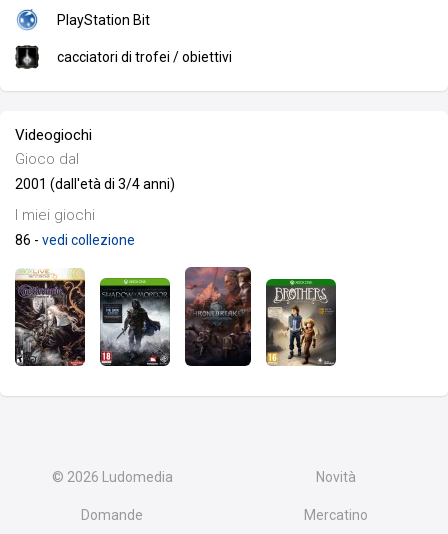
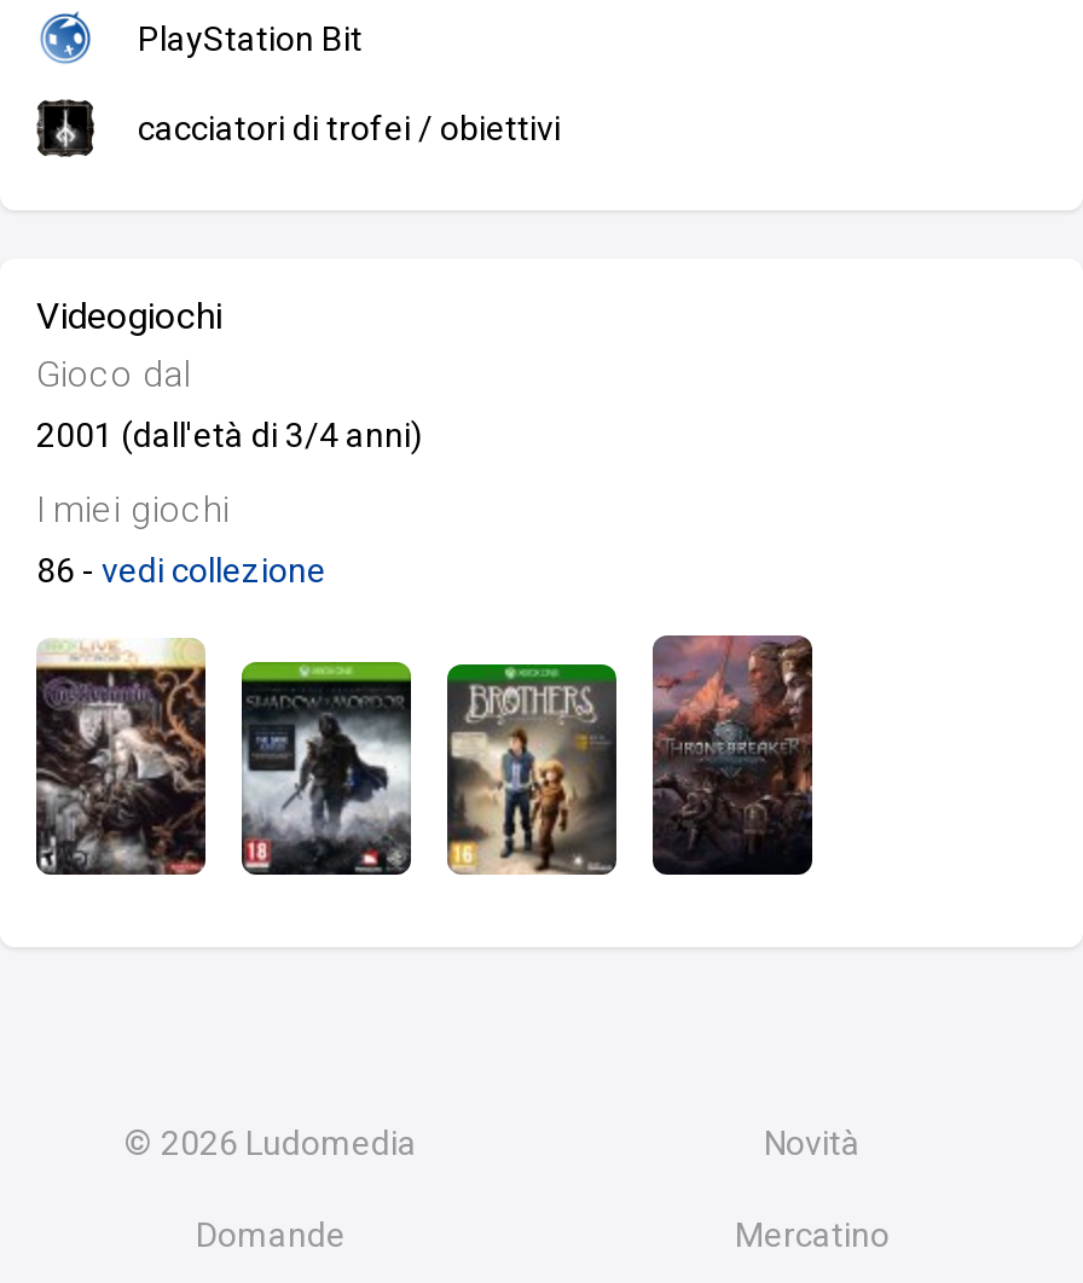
[184,266,255,367] [image] -> [445,635,619,877] [image]
[265,267,337,367] [image] -> [643,633,815,877] [image]

